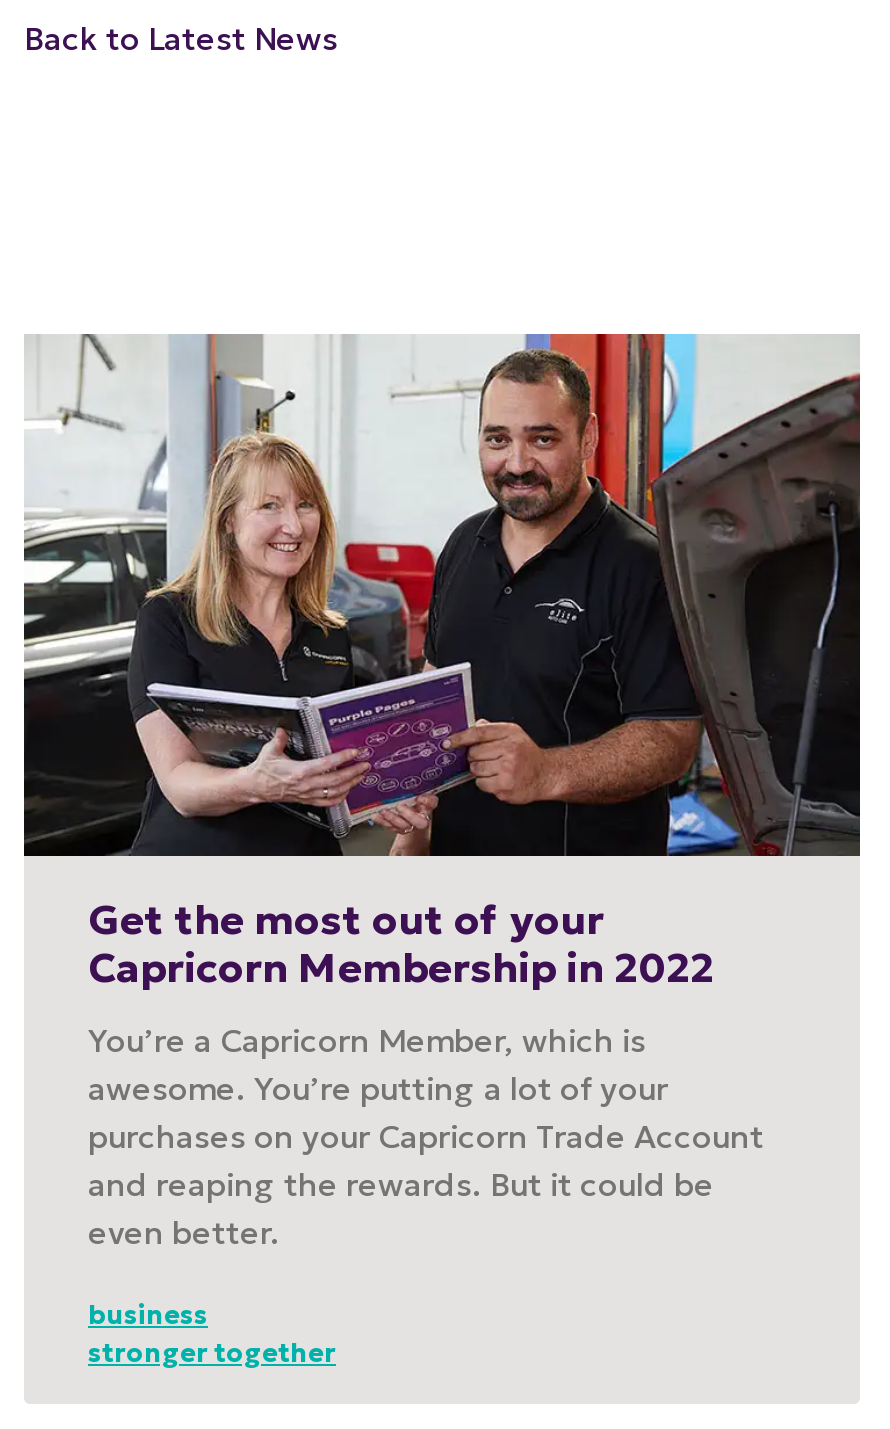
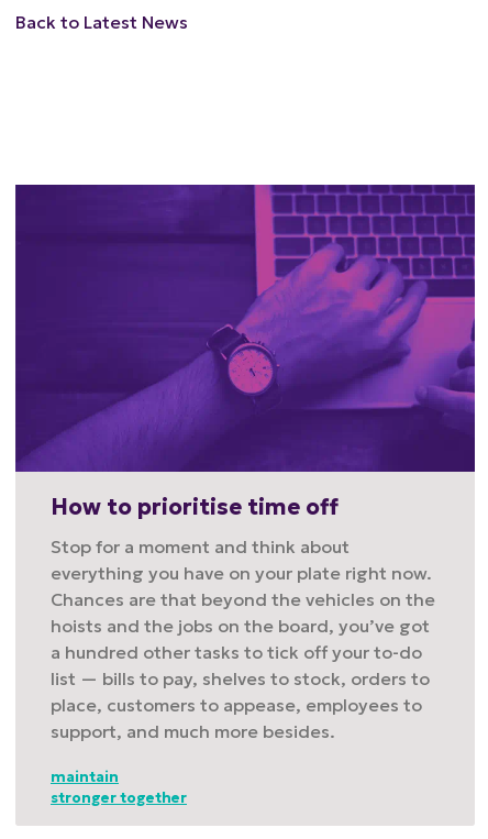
[22,332,862,995] [image] | Get the most out of your | Capricorn Membership in 2022 -> [14,184,476,522] [image] | How to prioritise time off
[88,1021,764,1253] You’re a Capricorn Member, which is | awesome. You’re putting a lot of your | purchases on your Capricorn Trade Account | and reaping the rewards. But it could be | even better. -> [51,536,435,743] Stop for a moment and think about | everything you have on your plate right now. | Chances are that beyond the vehicles on the | hoists and the jobs on the board, you’ve got | a hundred other tasks to tick off your to-do | list — bills to pay, shelves to stock, orders to | place, customers to appease, employees to | support, and much more besides.
[88,1299,208,1333] business -> [51,768,119,787] maintain

